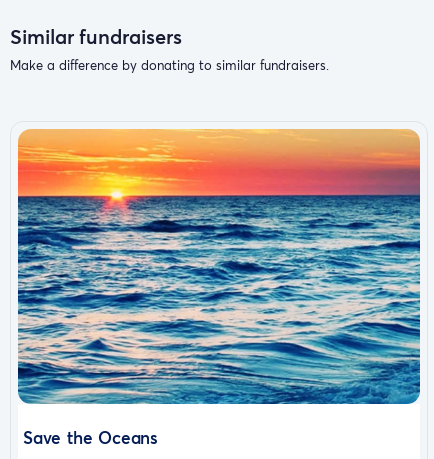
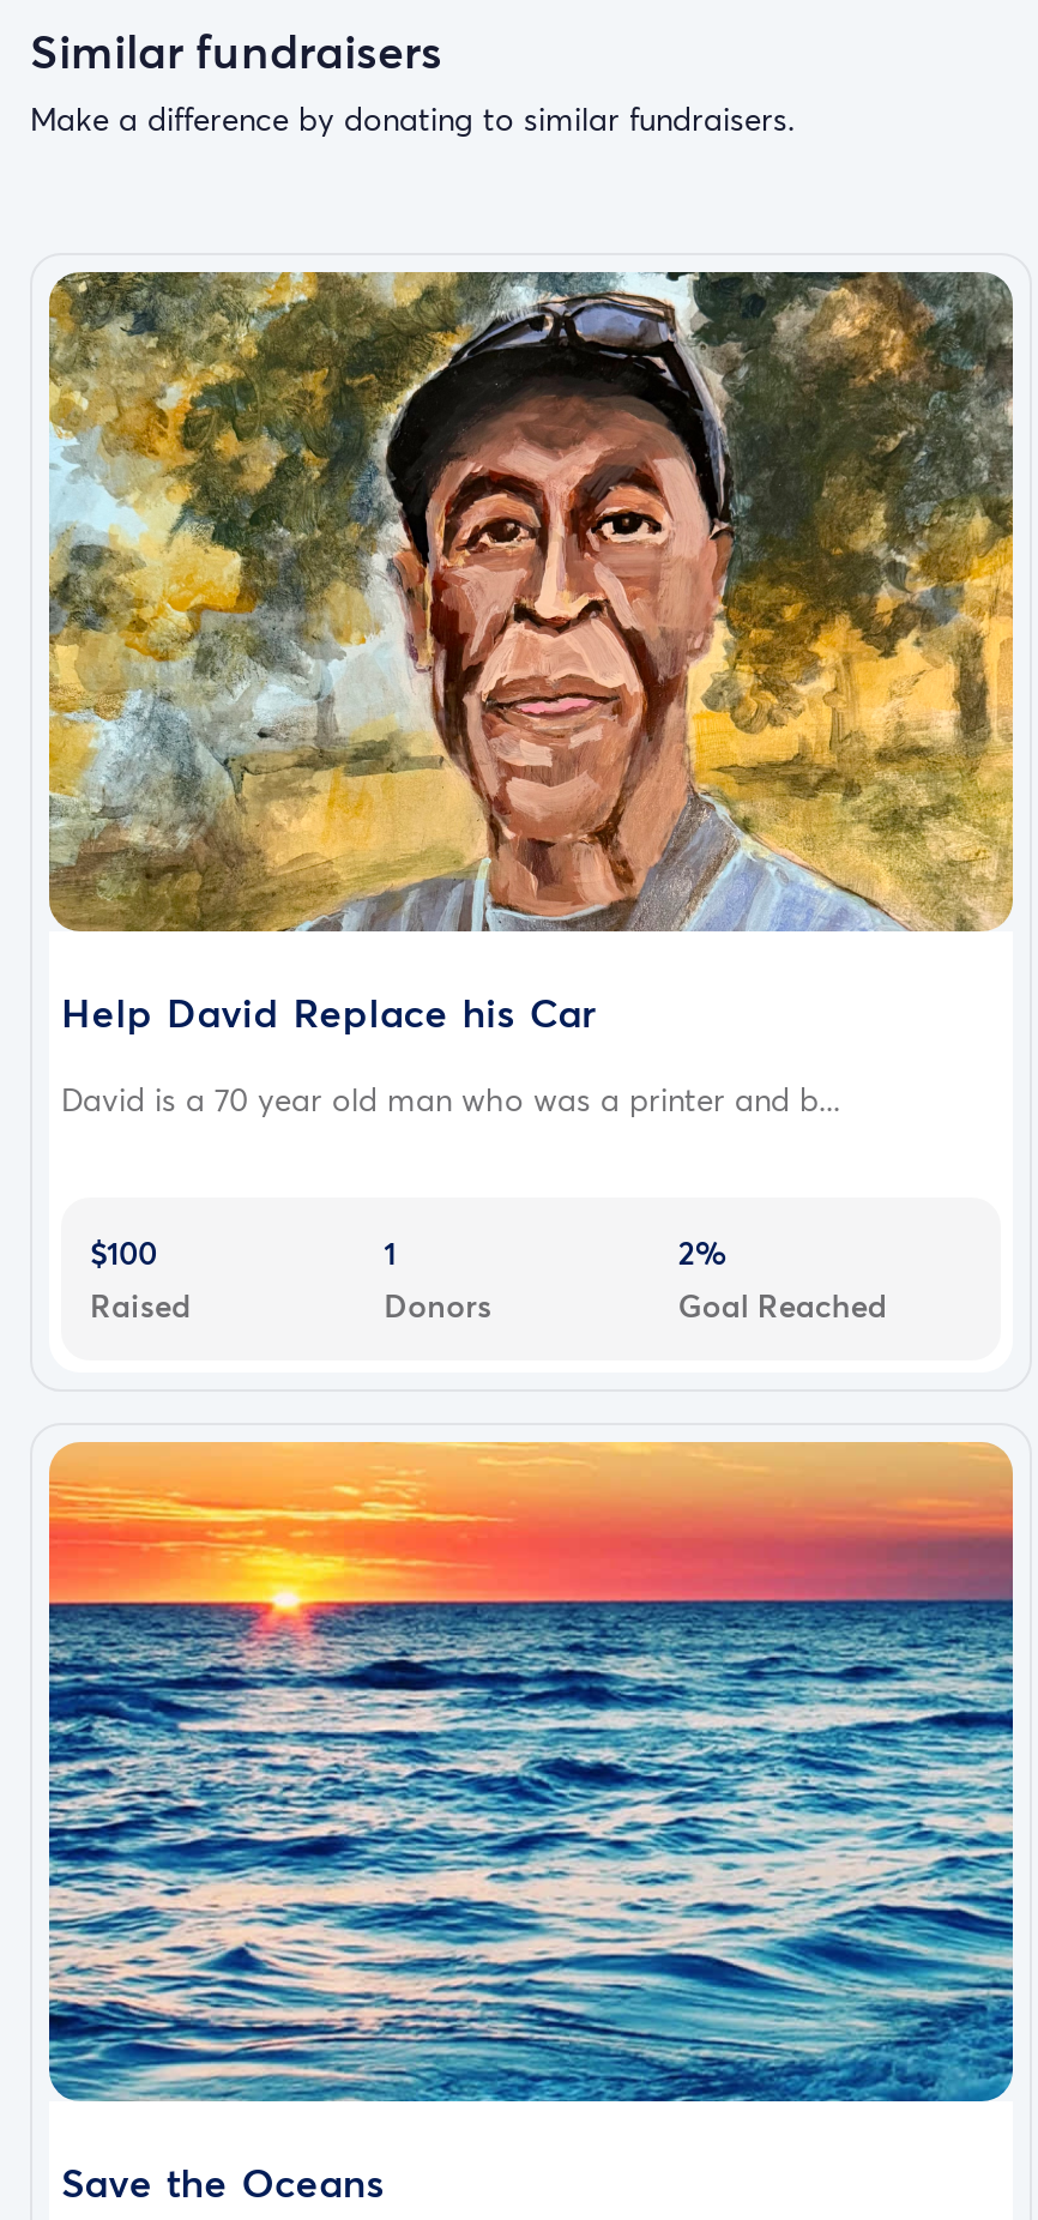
none -> [47,270,1015,1122] [image] | Help David Replace his Car | David is a 70 year old man who was a printer and b...
none -> [90,1232,191,1328] $100 | Raised
none -> [384,1232,492,1328] 1 | Donors
none -> [678,1232,886,1328] 2% | Goal Reached

